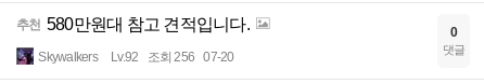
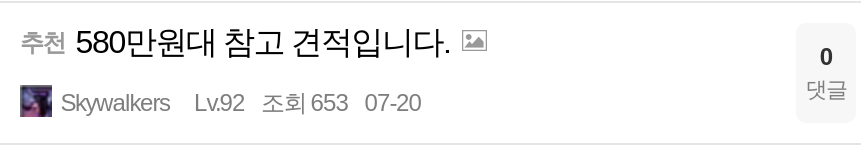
[38,49,234,64] Skywalkers Lv.92 조회 256 07-20 -> [60,88,421,116] Skywalkers Lv.92 조회 653 07-20

